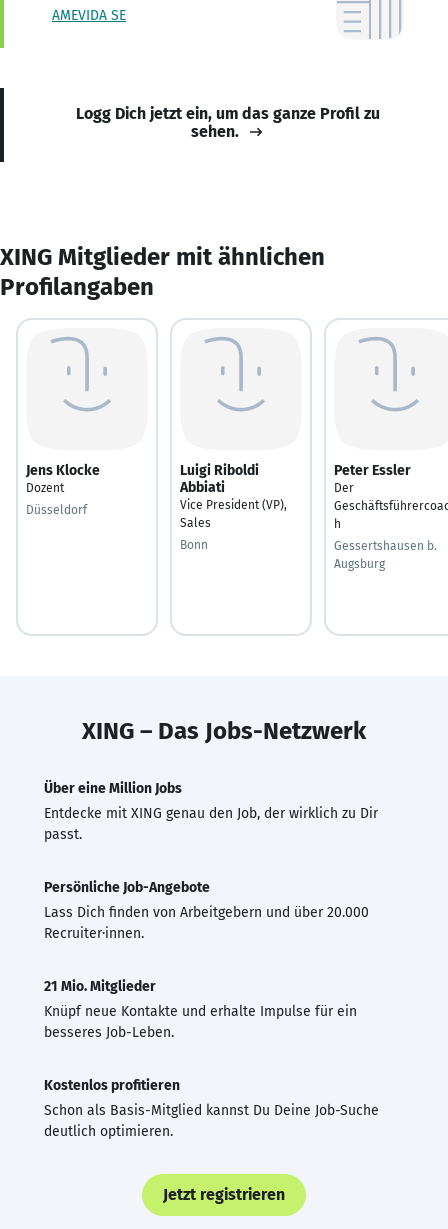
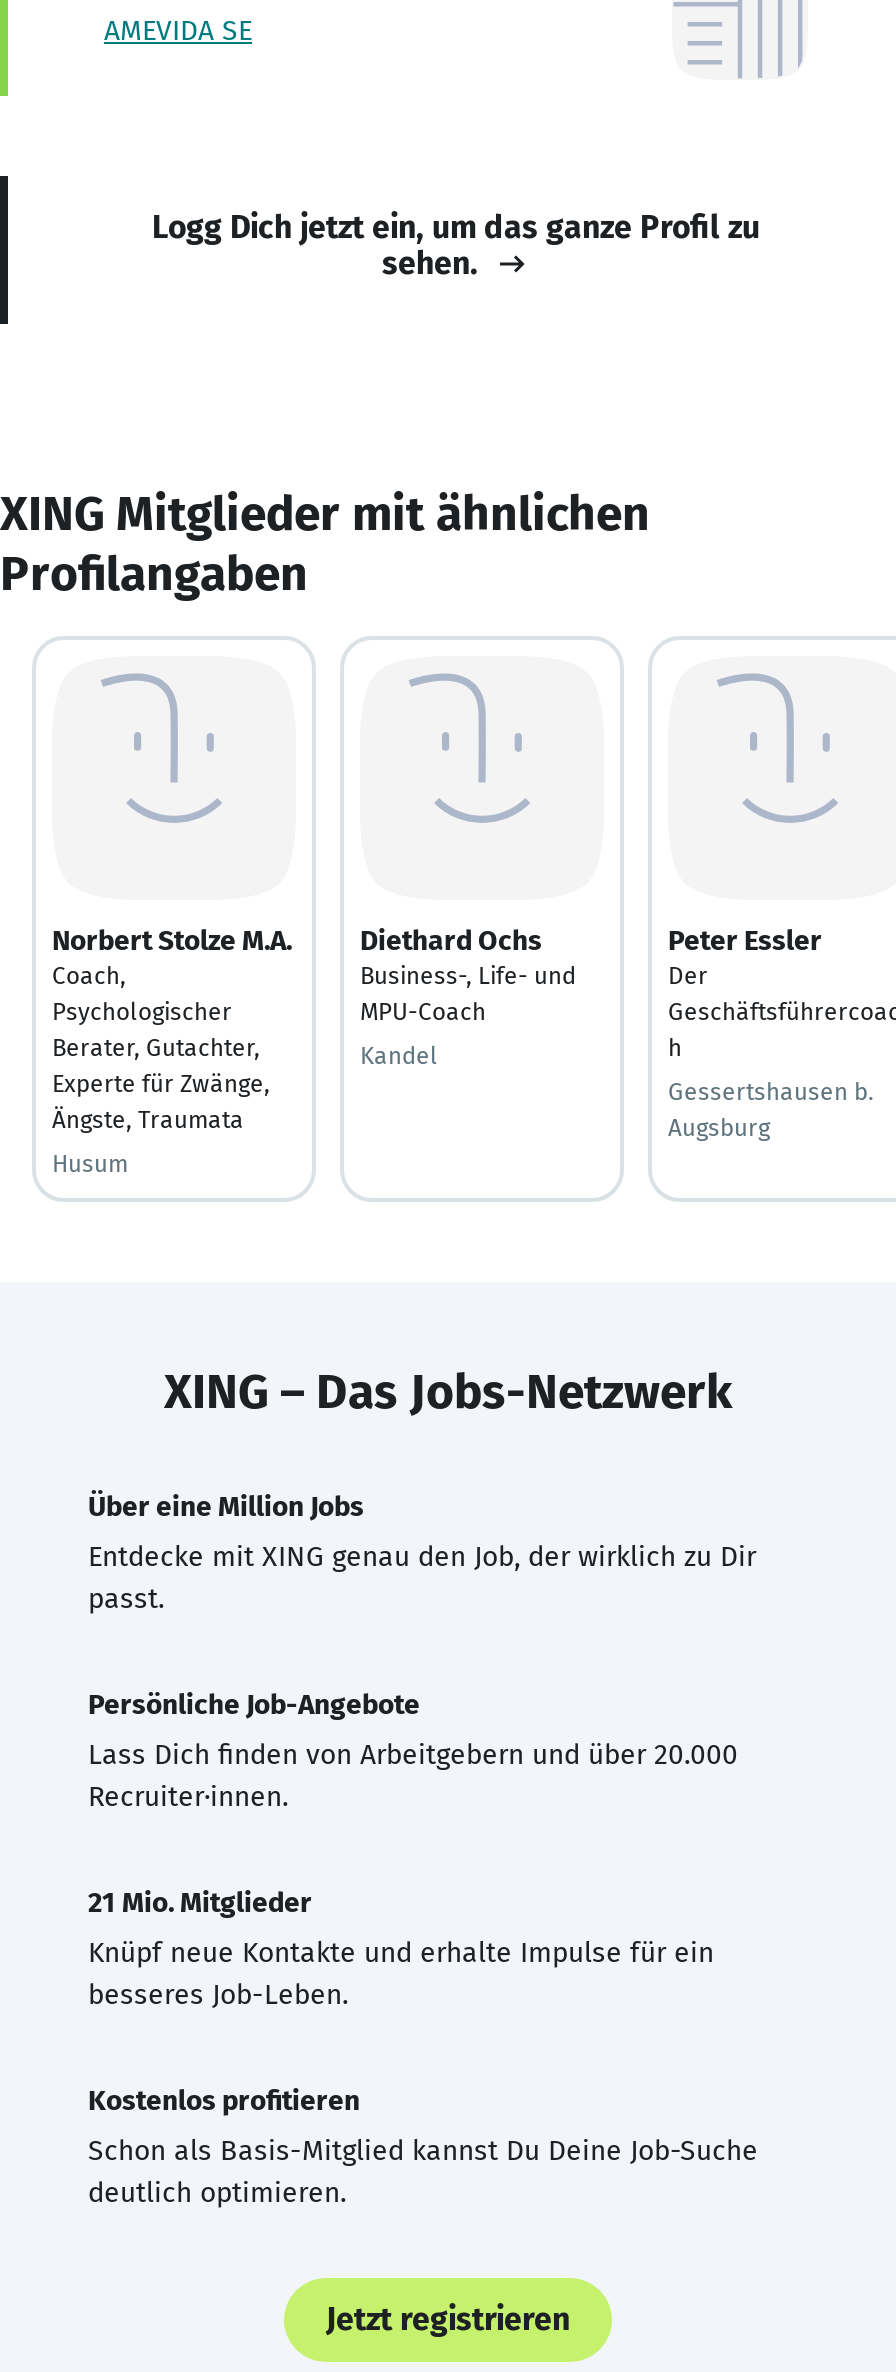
[26,461,100,494] Jens Klocke | Dozent -> [52,923,292,1133] Norbert Stolze M.A. | Coach, | Psychologischer | Berater, Gutachter, | Experte für Zwänge, | Ängste, Traumata
[180,461,287,529] Luigi Riboldi | Abbiati | Vice President (VP), | Sales -> [360,923,576,1025] Diethard Ochs | Business-, Life- und | MPU-Coach
[26,502,87,516] Düsseldorf -> [52,1149,128,1177] Husum
[180,537,208,551] Bonn -> [360,1041,438,1069] Kandel

